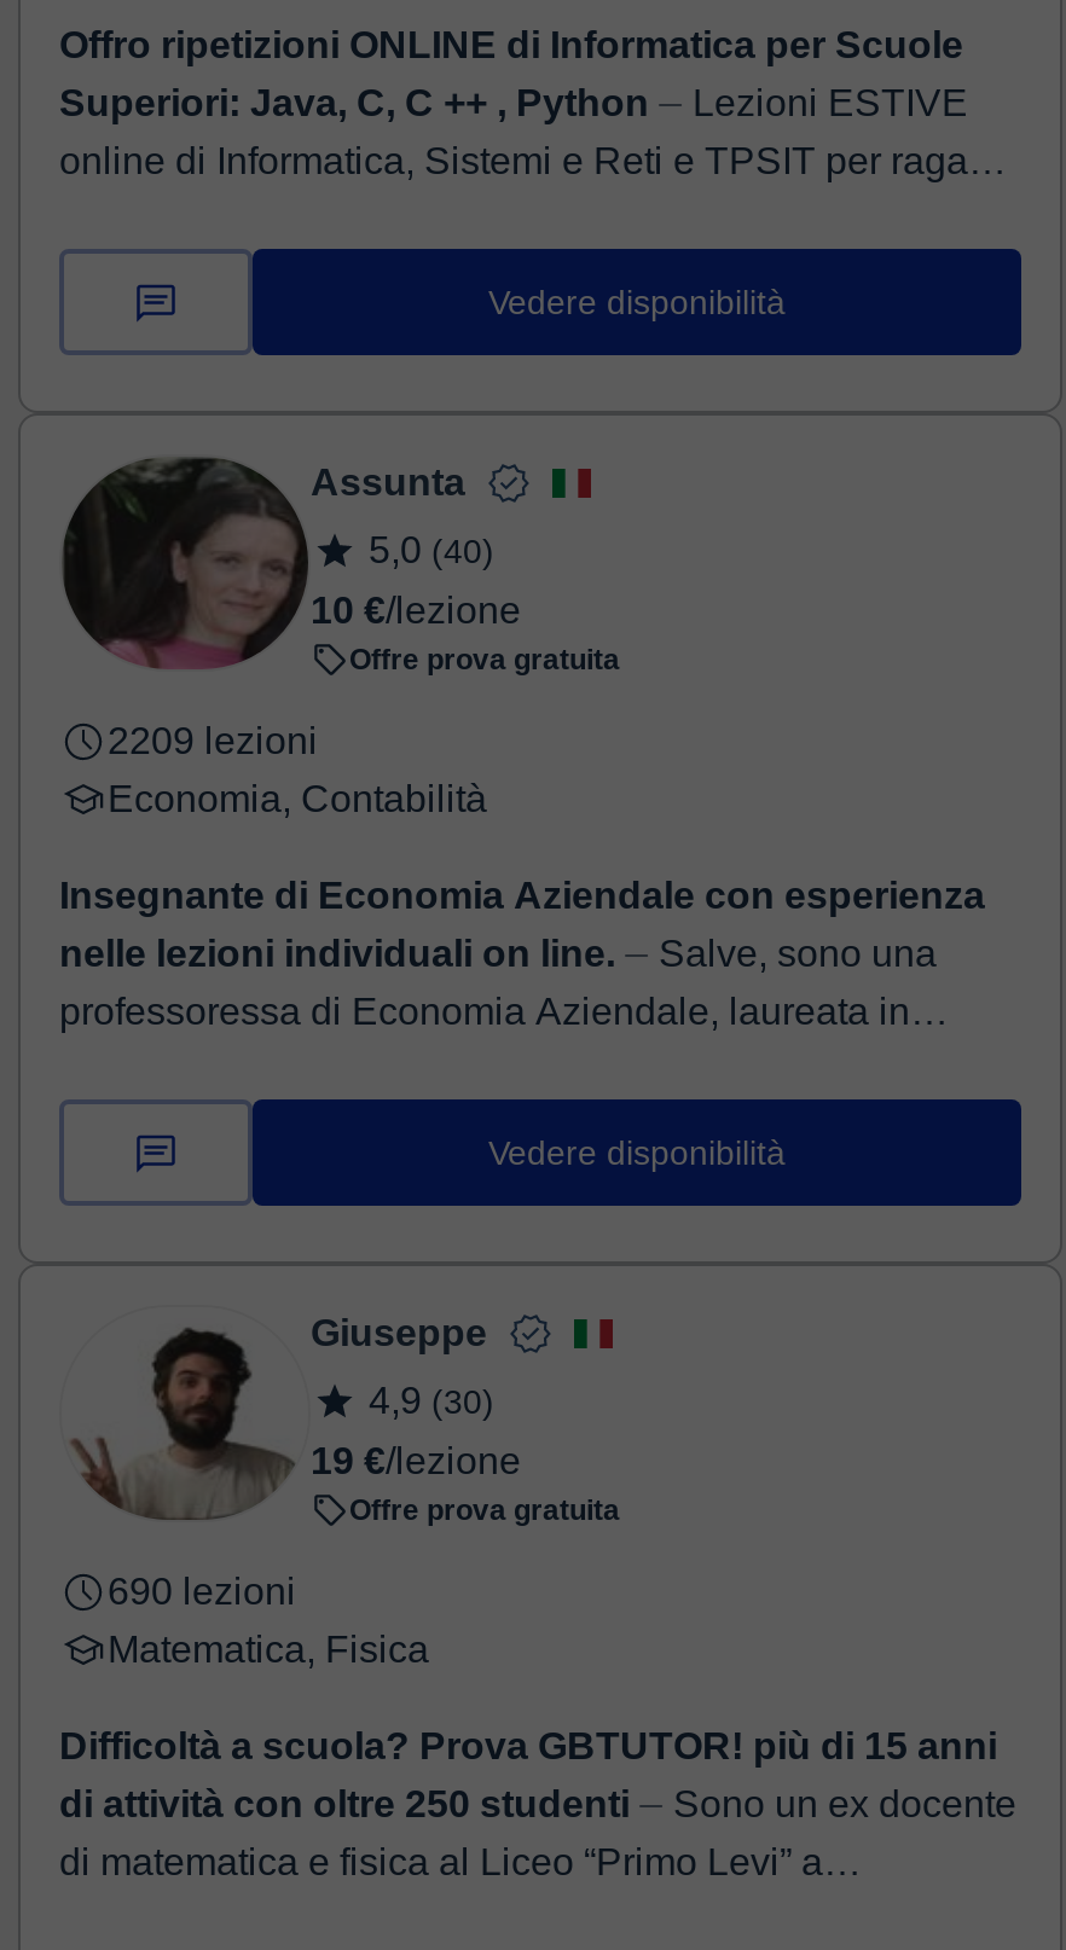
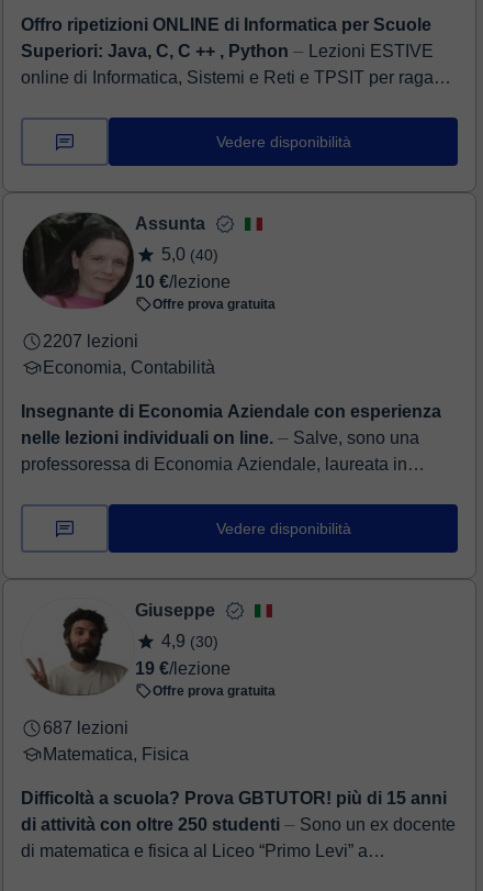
[108,720,318,761] 2209 lezioni -> [43,332,138,350] 2207 lezioni
[108,1571,296,1612] 690 lezioni -> [43,719,128,737] 687 lezioni

